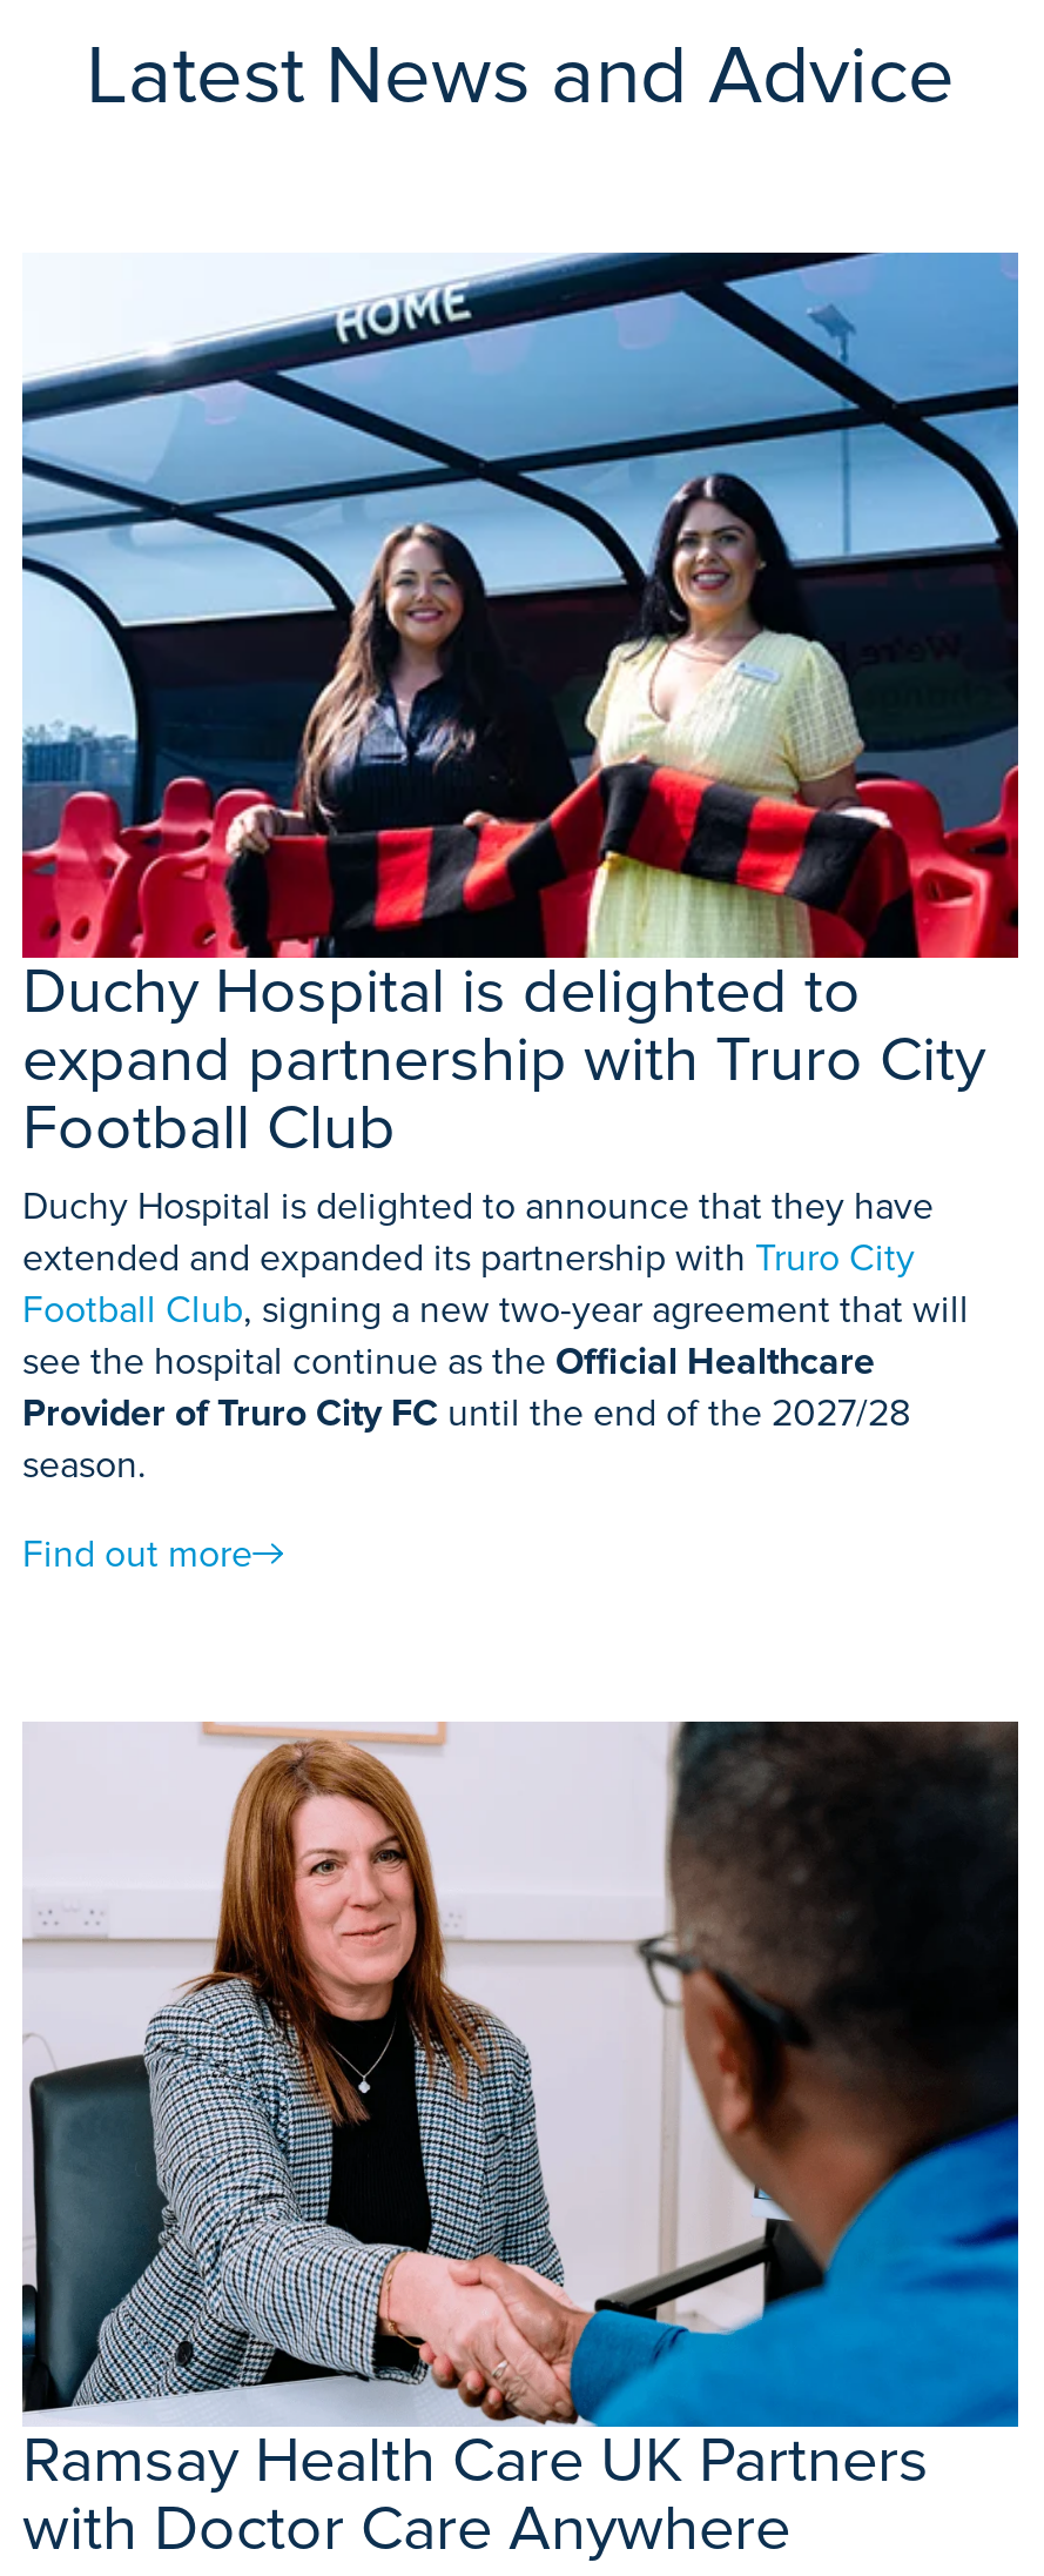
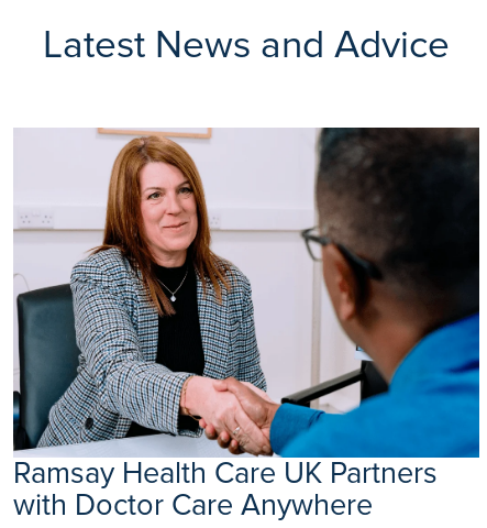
[20,249,1021,1578] [image] | Duchy Hospital is delighted to | expand partnership with Truro City | Football Club | Duchy Hospital is delighted to announce that they have | extended and expanded its partnership with Truro City | Football Club, signing a new two-year agreement that will | see the hospital continue as the Official Healthcare | Provider of Truro City FC until the end of the 2027/28 | season. | Find out more -> none

